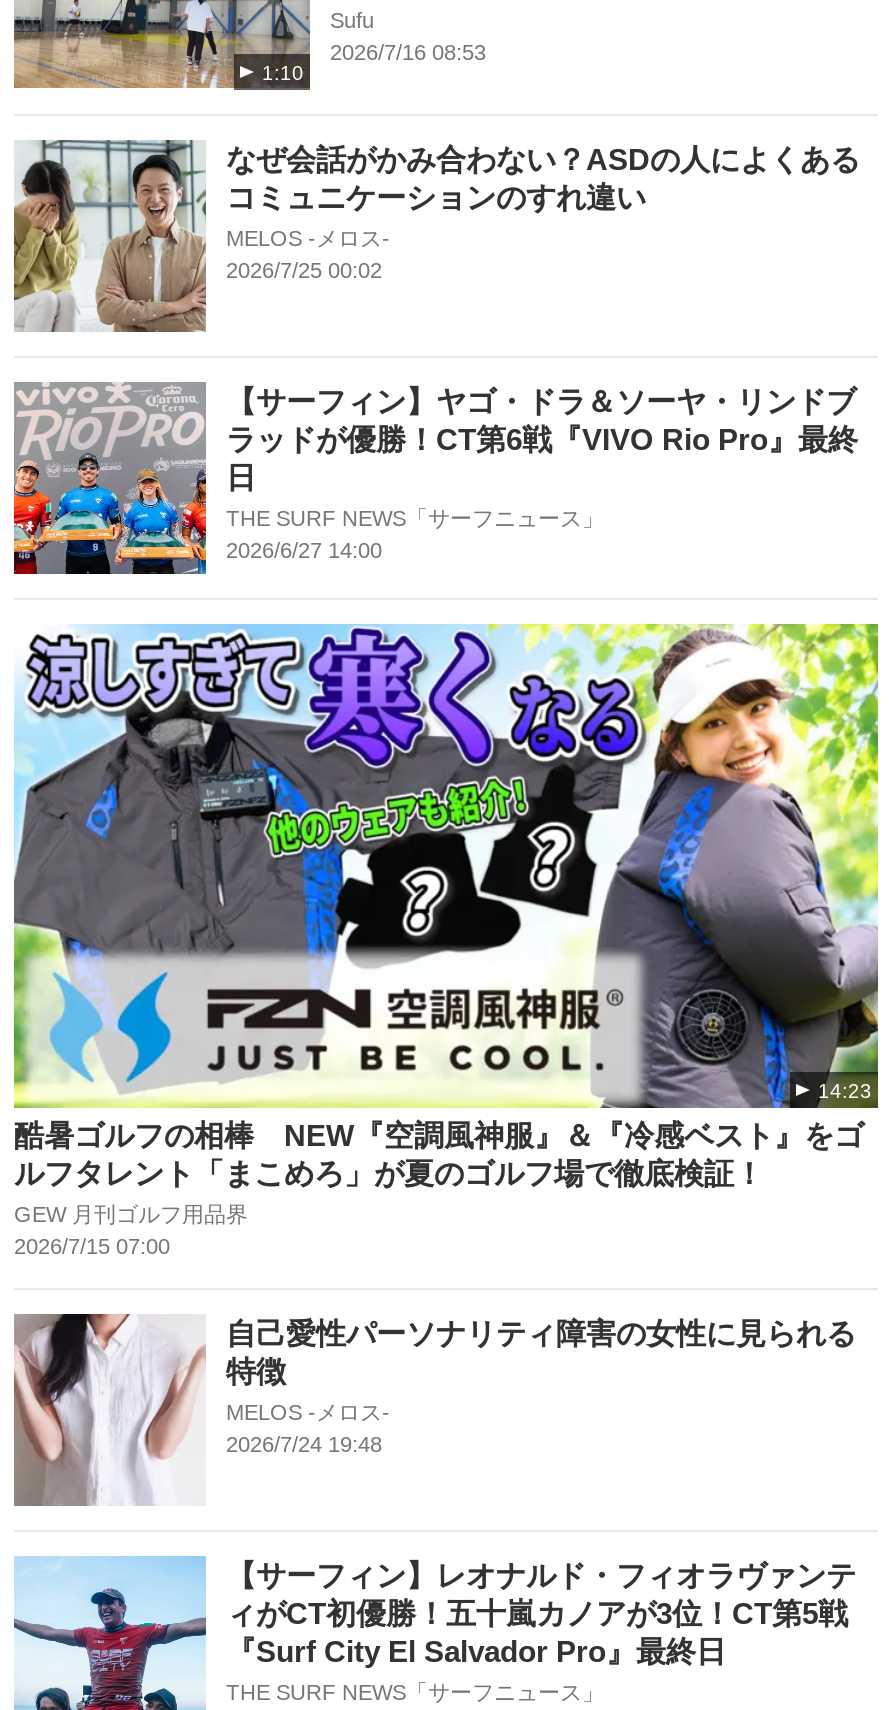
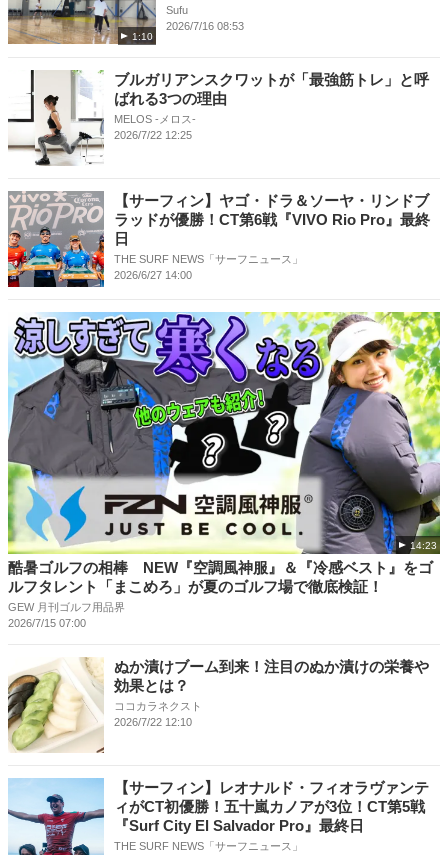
[12,138,860,334] [image] | なぜ会話がかみ合わない？ASDの人によくある | コミュニケーションのすれ違い -> [8,70,429,166] [image] | ブルガリアンスクワットが「最強筋トレ」と呼 | ばれる3つの理由
[226,259,382,283] 2026/7/25 00:02 -> [114,129,192,141] 2026/7/22 12:25
[12,1312,856,1506] [image] | 自己愛性パーソナリティ障害の女性に見られる | 特徴 | MELOS -メロス- | 2026/7/24 19:48 -> [8,657,429,753] [image] | ぬか漬けブーム到来！注目のぬか漬けの栄養や | 効果とは？ | ココカラネクスト | 2026/7/22 12:10

